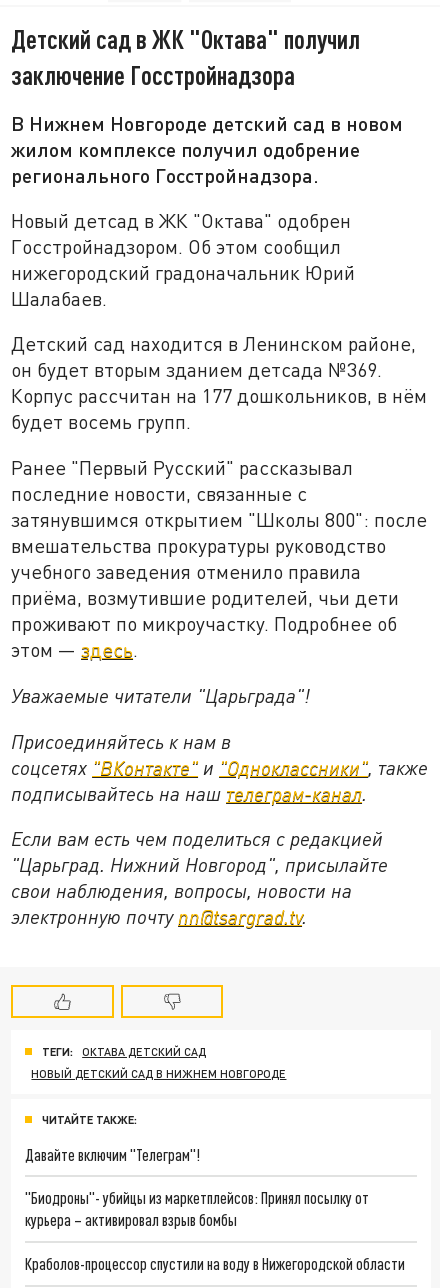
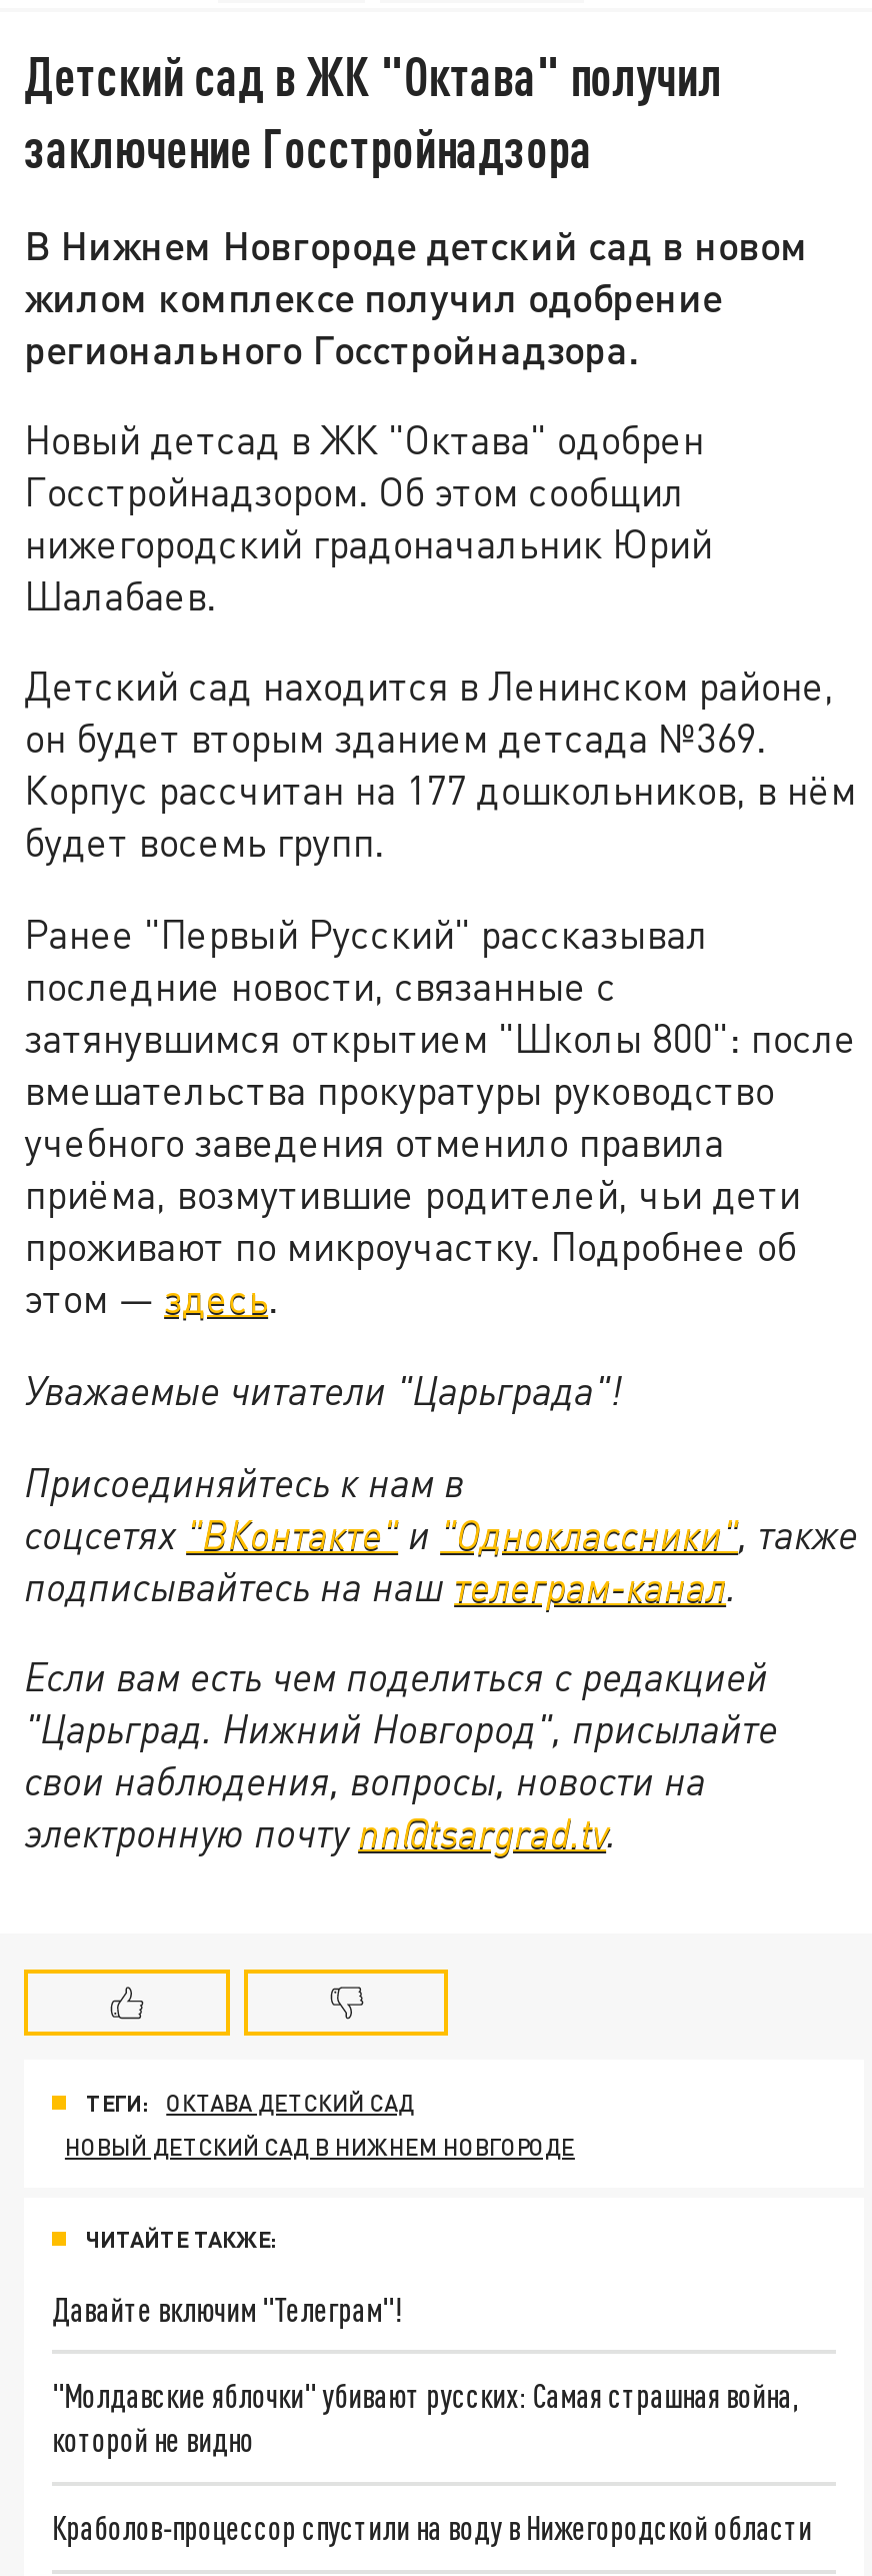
[25,1188,369,1229] "Биодроны"- убийцы из маркетплейсов: Принял посылку от | курьера – активировал взрыв бомбы -> [52,2376,798,2458] "Молдавские яблочки" убивают русских: Самая страшная война, | которой не видно

